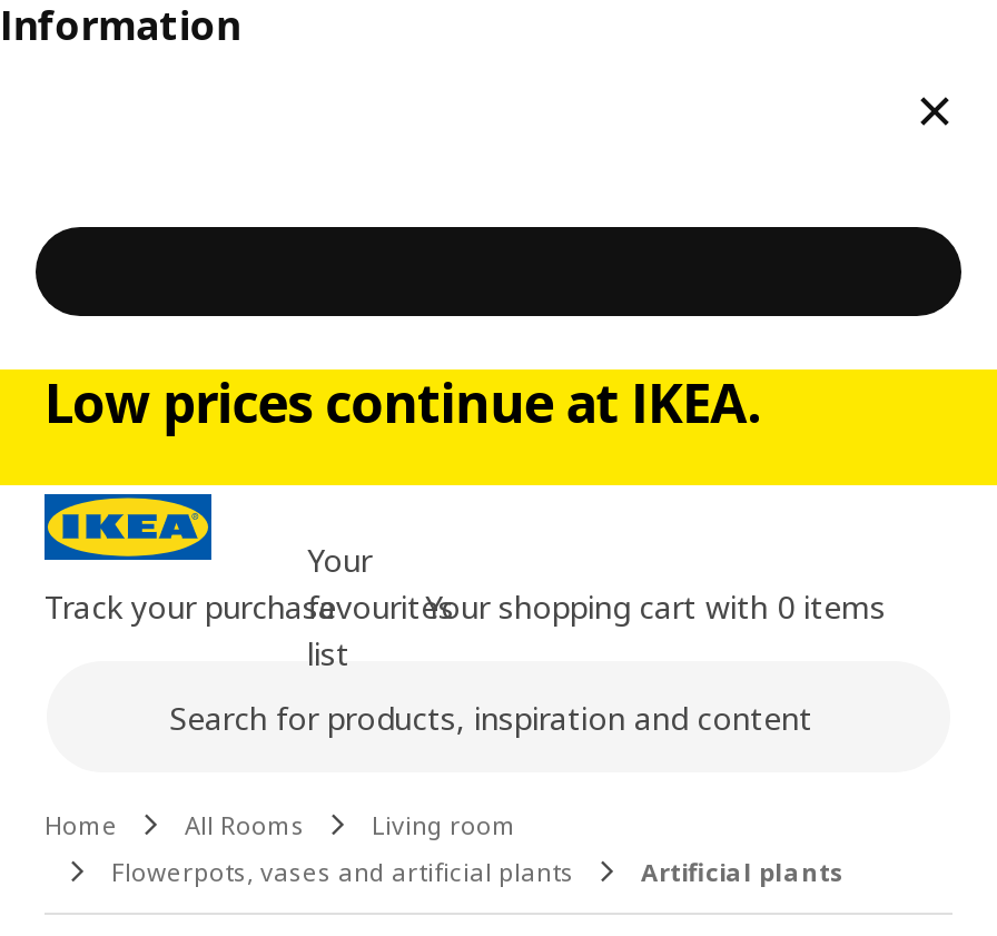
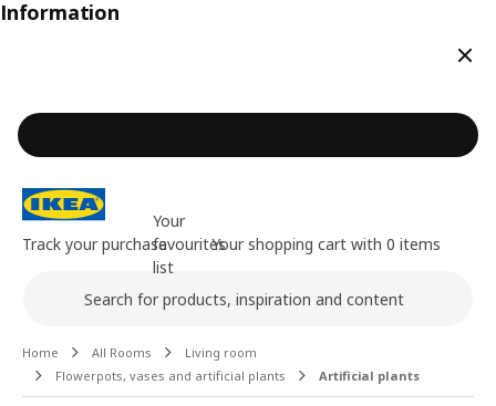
[45,365,759,439] Low prices continue at IKEA. -> none

